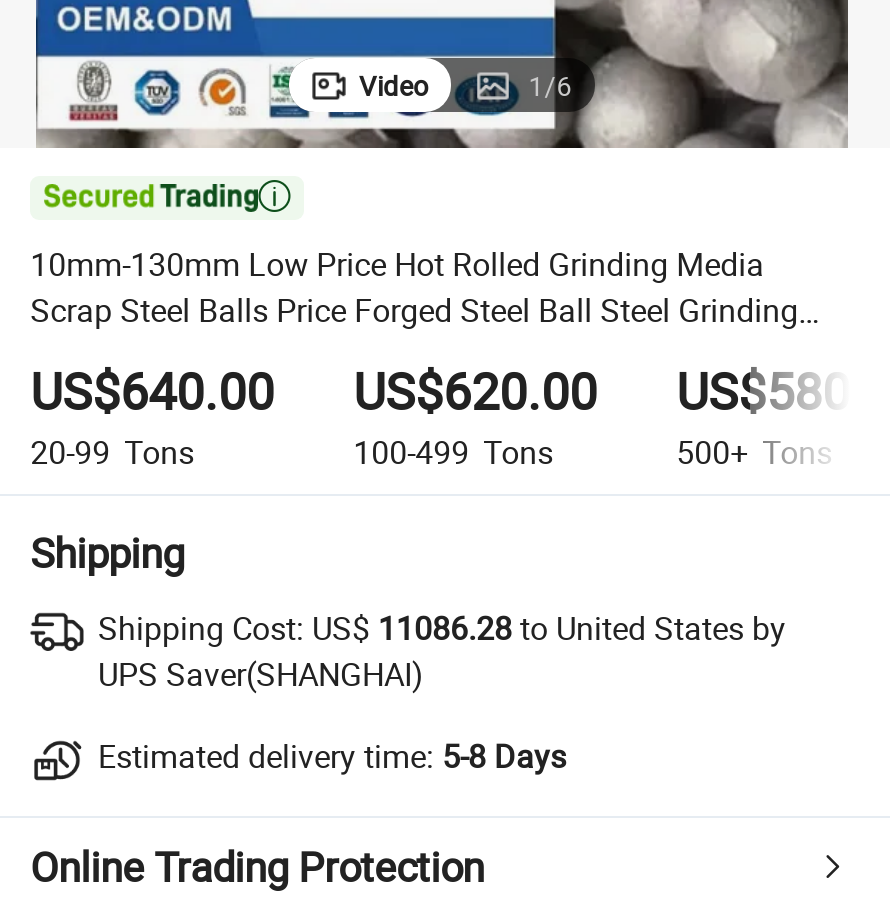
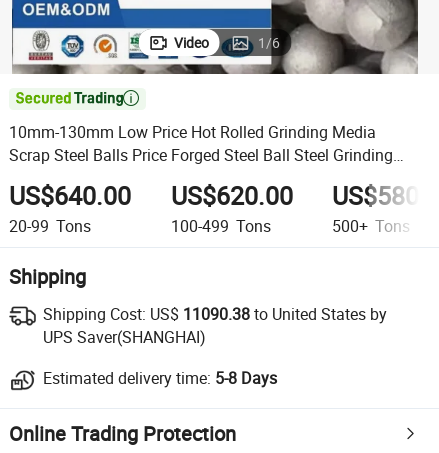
[98,606,786,650] Shipping Cost: US$11086.28 to United States by -> [43,303,387,325] Shipping Cost: US$11090.38 to United States by

